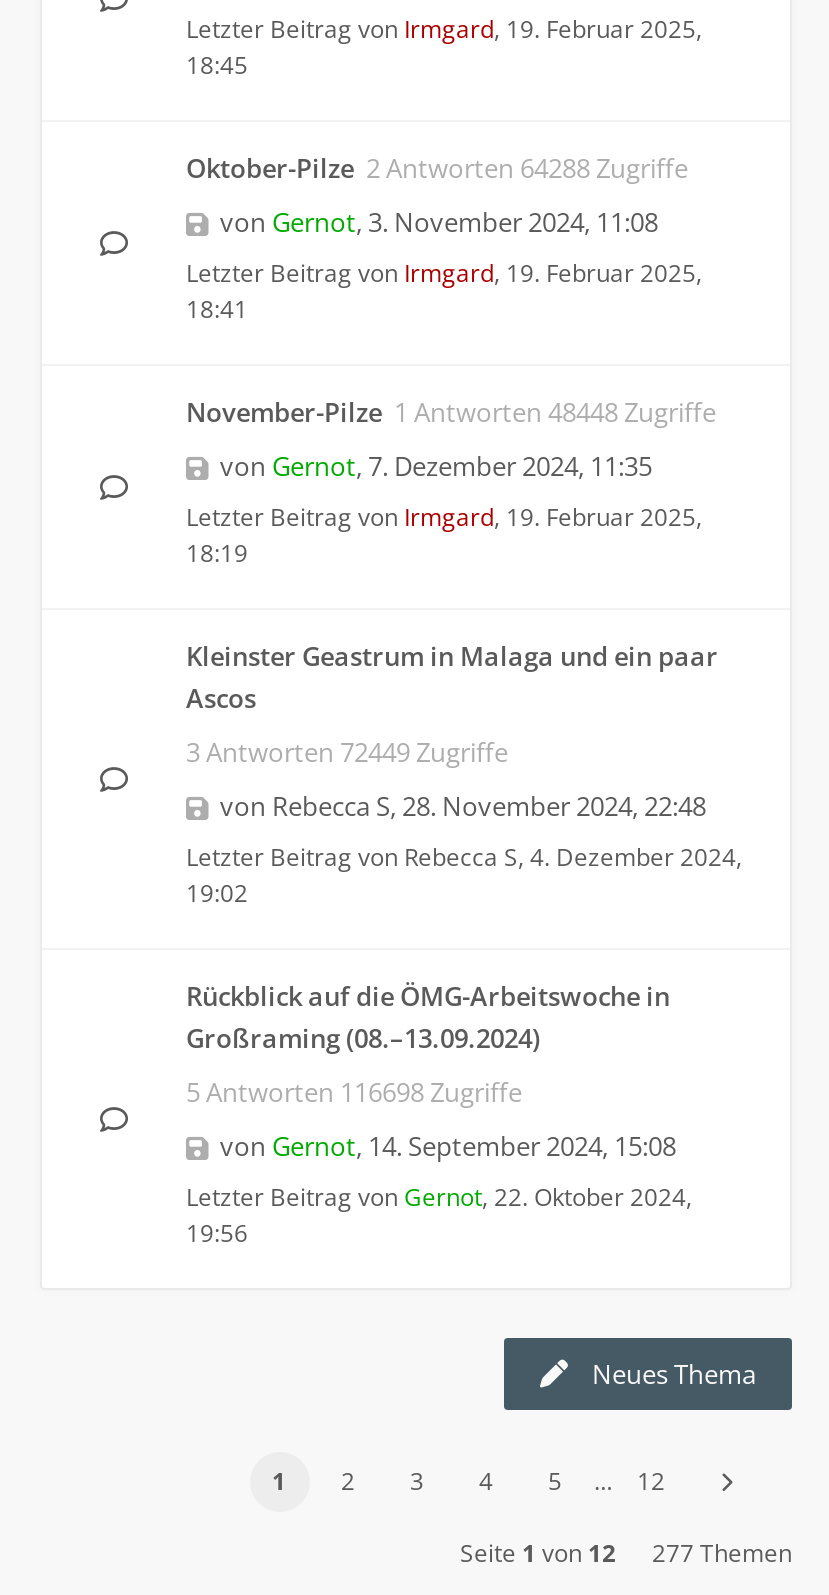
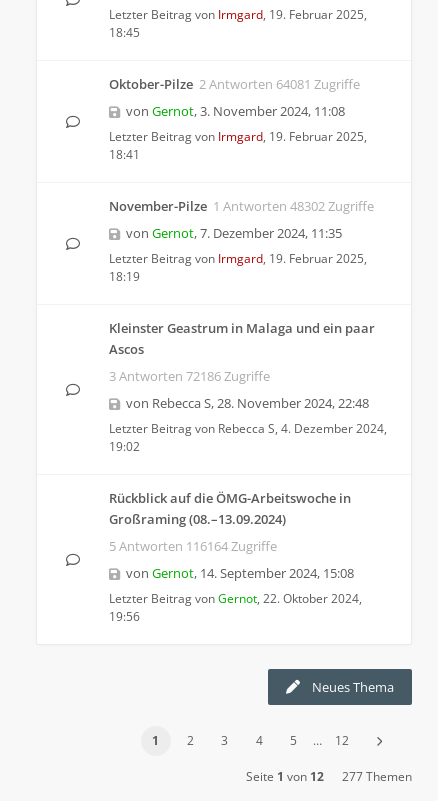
[186,150,688,186] Oktober-Pilze 2 Antworten 64288 Zugriffe -> [109,75,360,93] Oktober-Pilze 2 Antworten 64081 Zugriffe
[186,394,716,430] November-Pilze 1 Antworten 48448 Zugriffe -> [109,197,374,215] November-Pilze 1 Antworten 48302 Zugriffe
[186,734,508,770] 3 Antworten 72449 Zugriffe -> [109,367,270,385] 3 Antworten 72186 Zugriffe
[186,1074,522,1110] 5 Antworten 116698 Zugriffe -> [109,537,277,555] 5 Antworten 116164 Zugriffe

